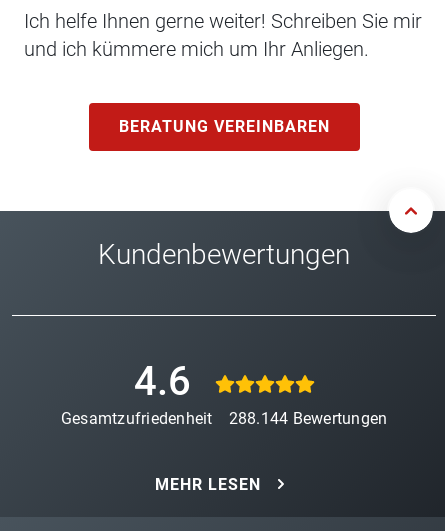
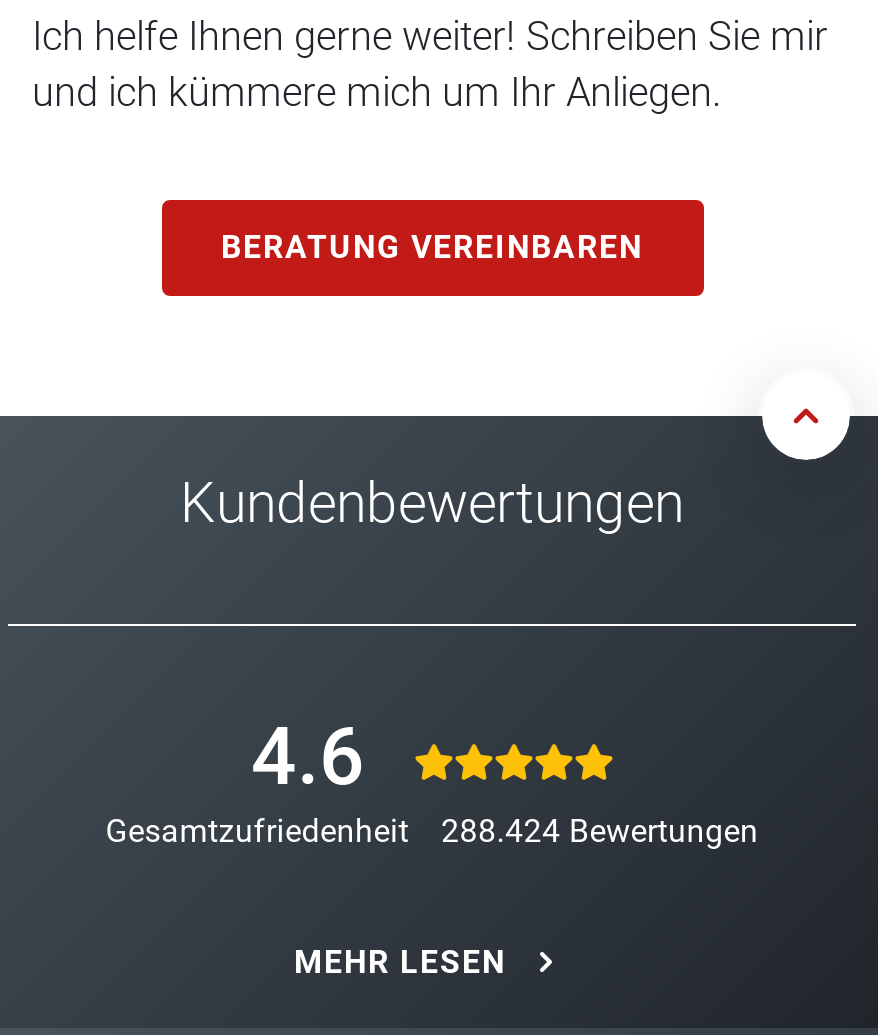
[61,409,387,428] Gesamtzufriedenheit 288.144 Bewertungen -> [106,813,758,851] Gesamtzufriedenheit 288.424 Bewertungen

